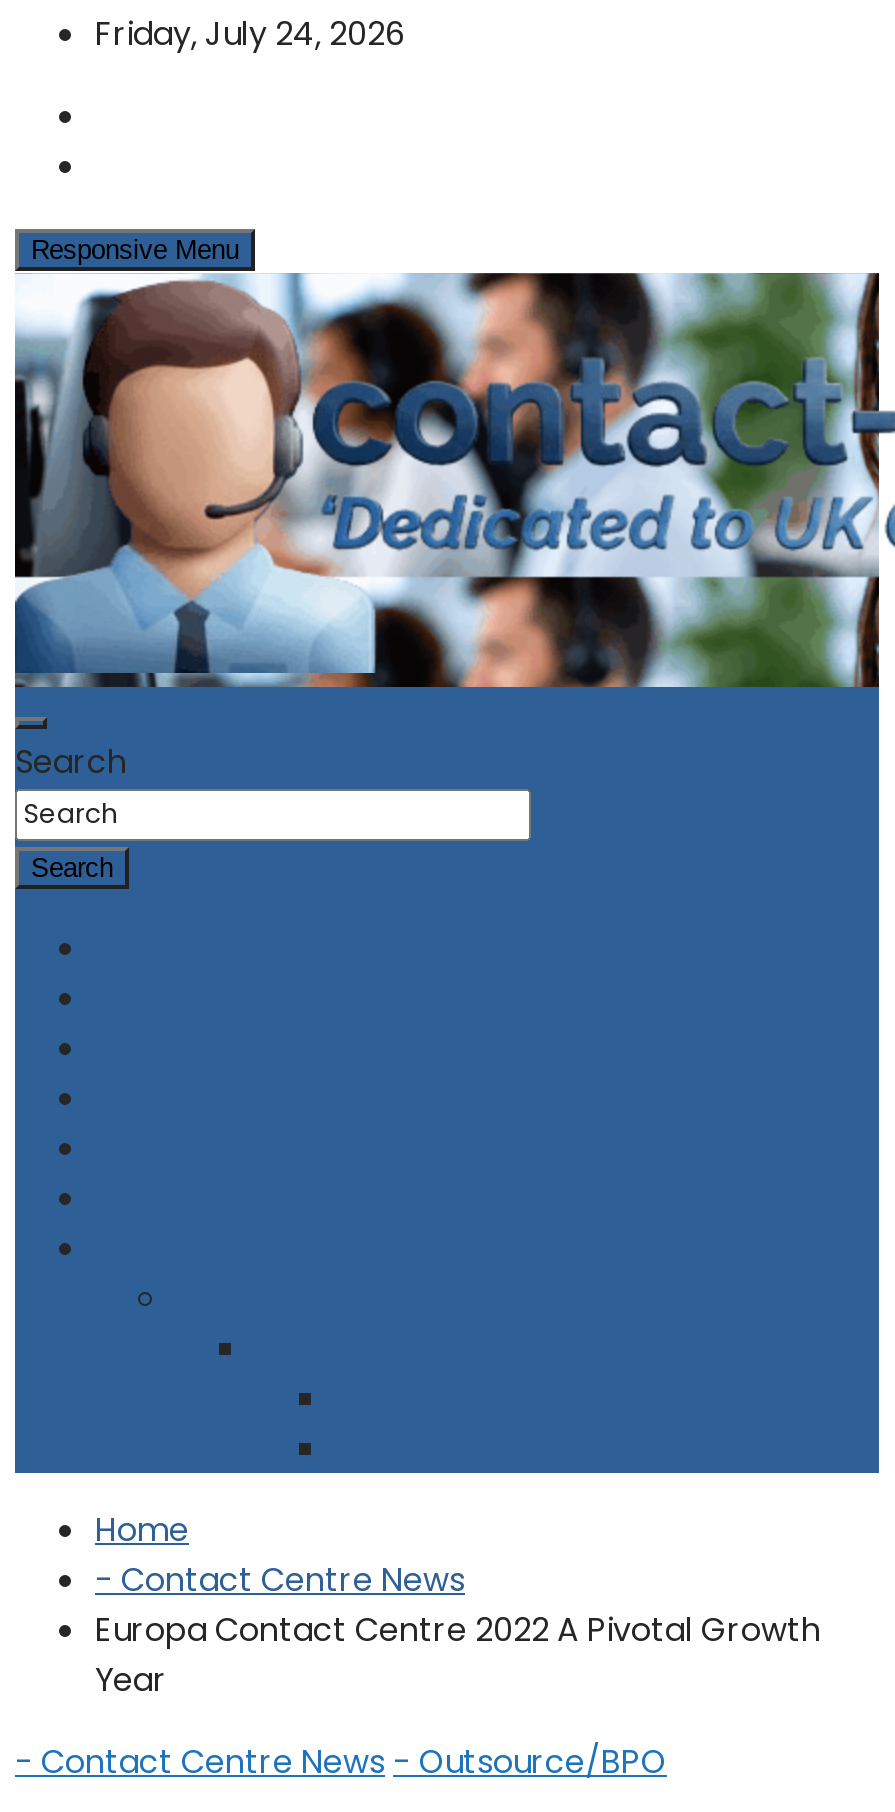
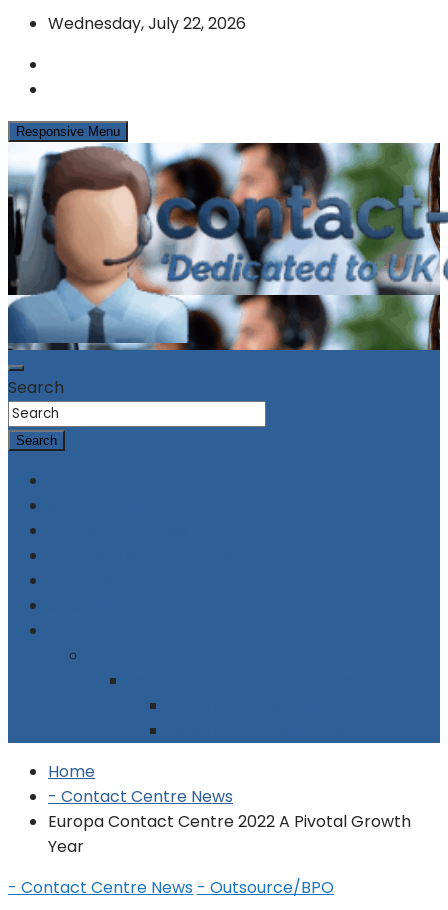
[95,11,405,57] Friday, July 24, 2026 -> [48,12,246,35] Wednesday, July 22, 2026

